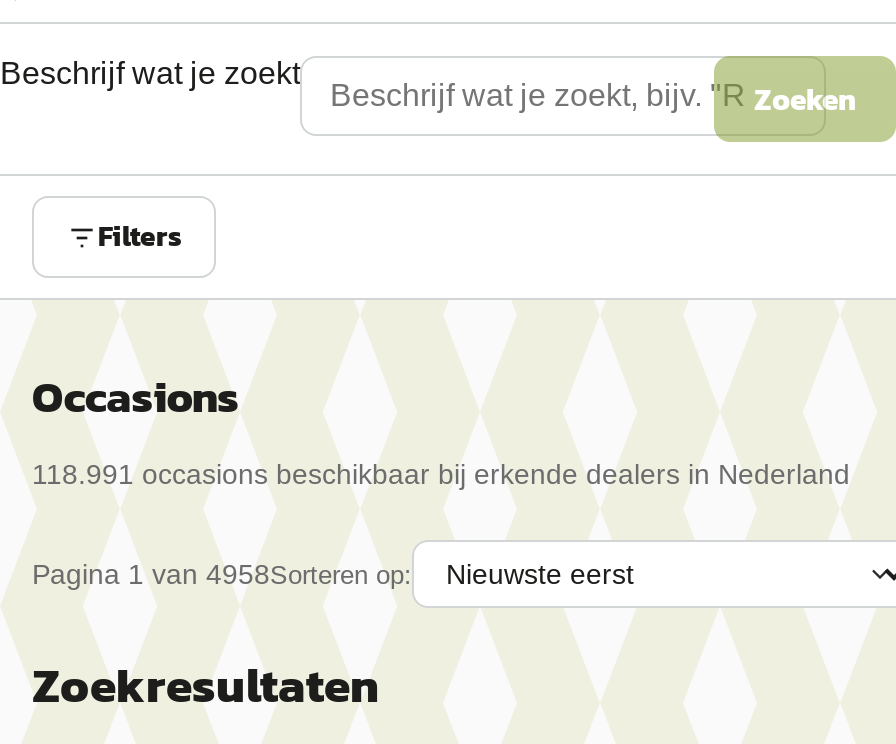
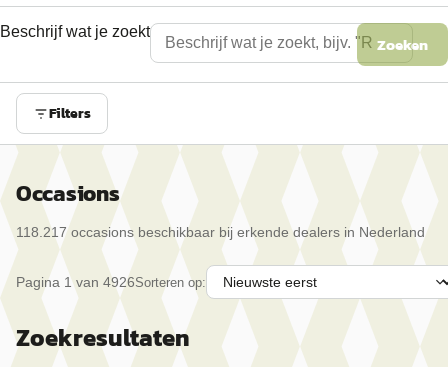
[32,458,850,490] 118.991 occasions beschikbaar bij erkende dealers in Nederland -> [16,224,425,240] 118.217 occasions beschikbaar bij erkende dealers in Nederland
[32,558,412,590] Pagina 1 van 4958Sorteren op: -> [16,274,206,290] Pagina 1 van 4926Sorteren op:

